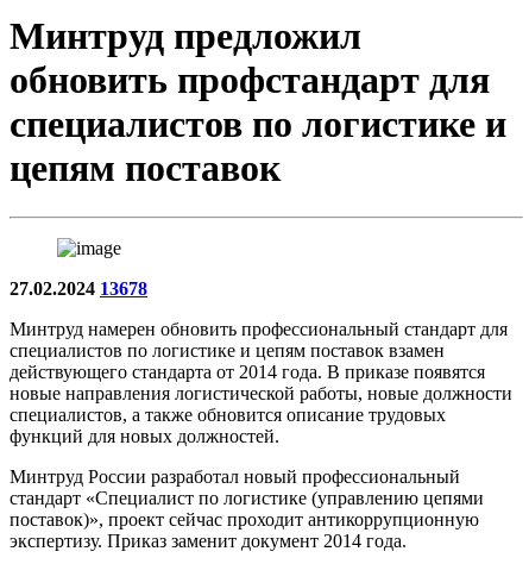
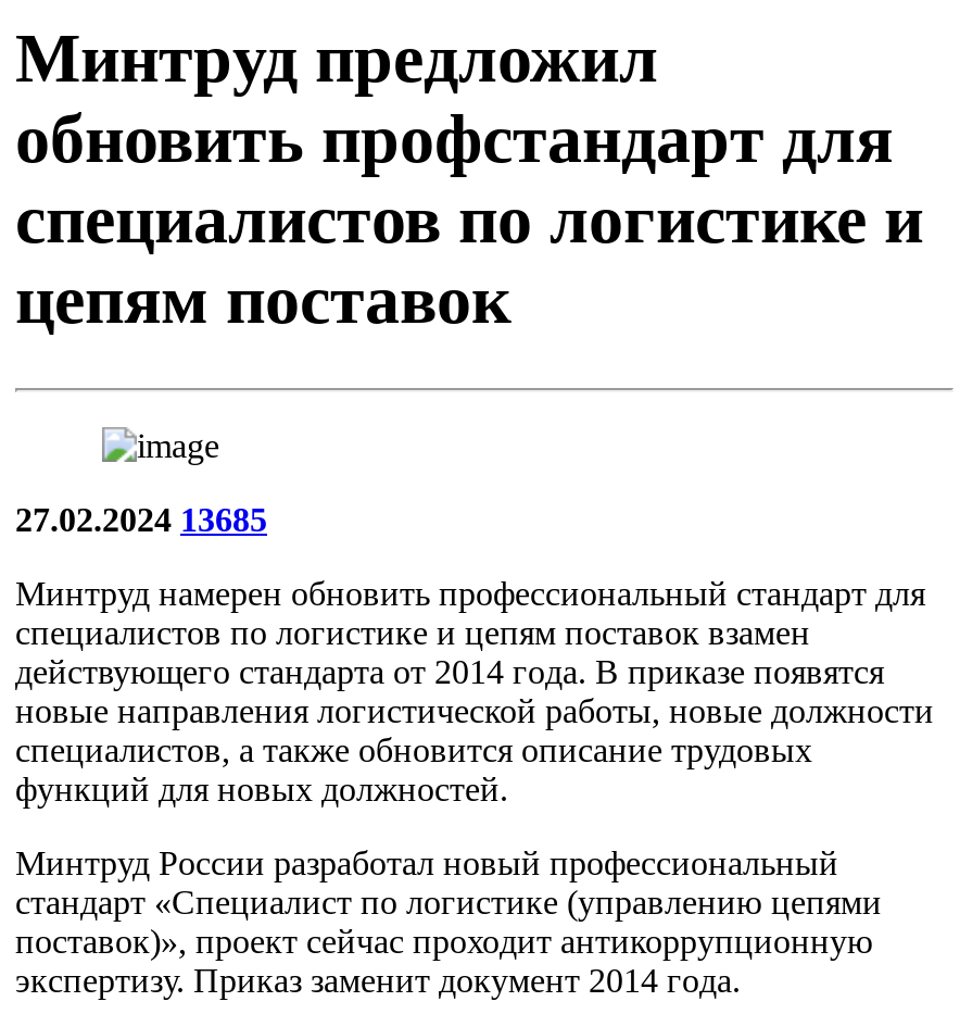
[10,278,147,299] 27.02.2024 13678 -> [15,501,267,538] 27.02.2024 13685

